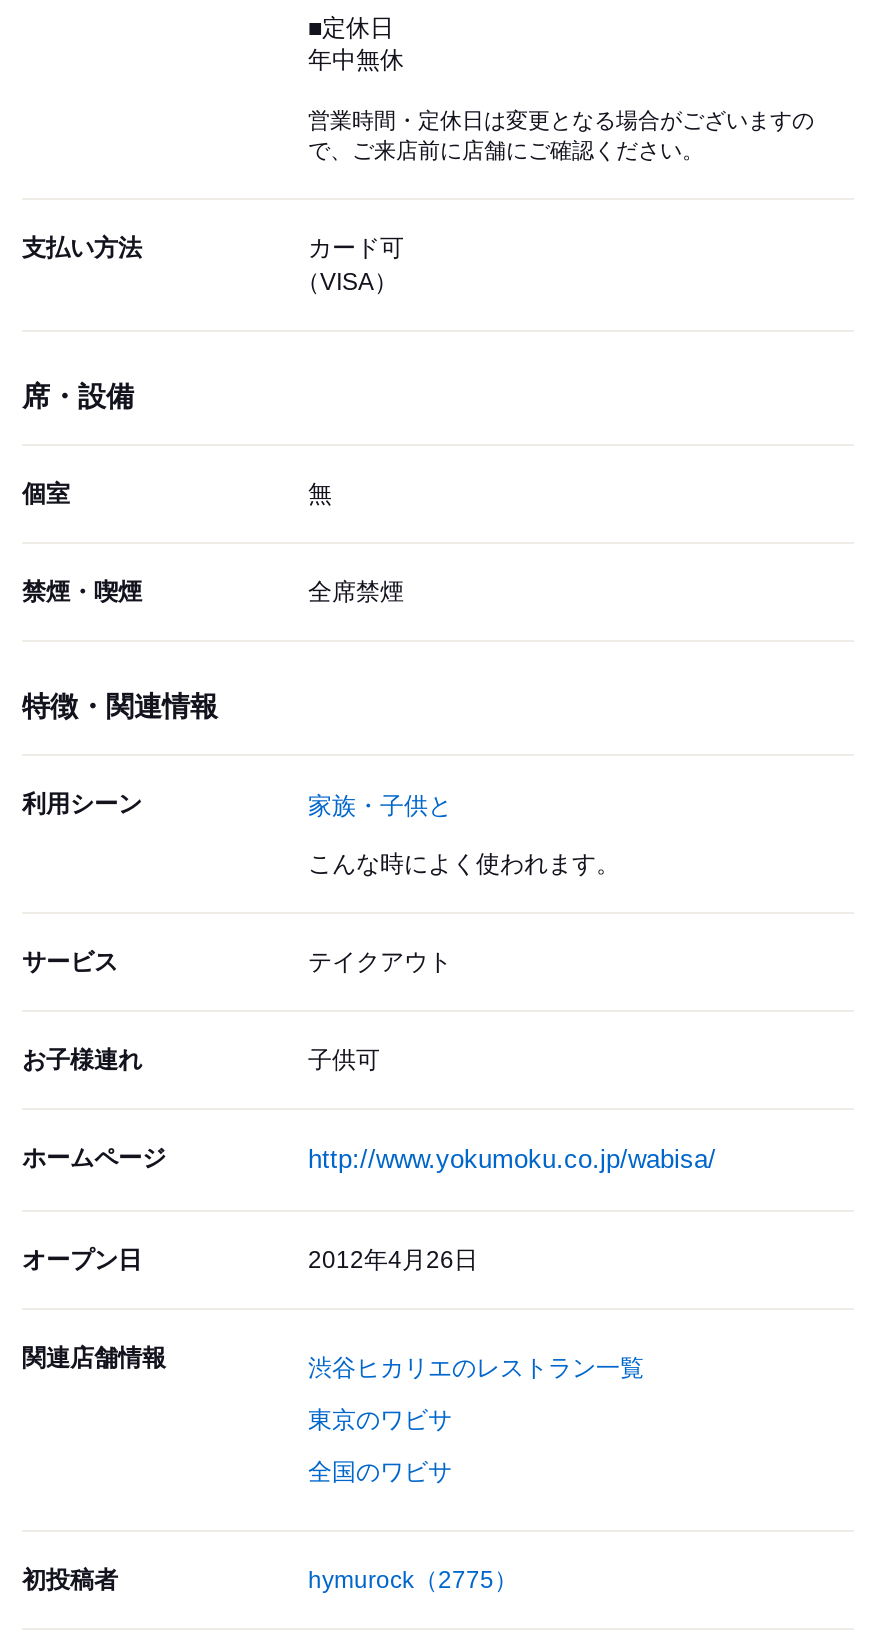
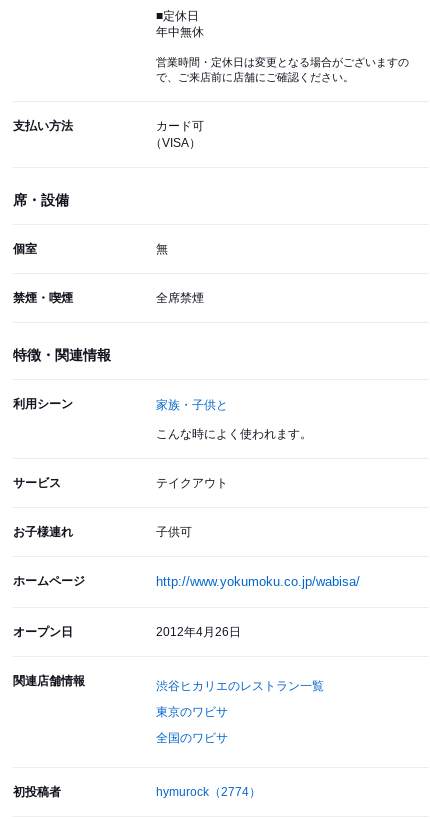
[308,1567,518,1595] hymurock（2775） -> [156,785,261,799] hymurock（2774）

